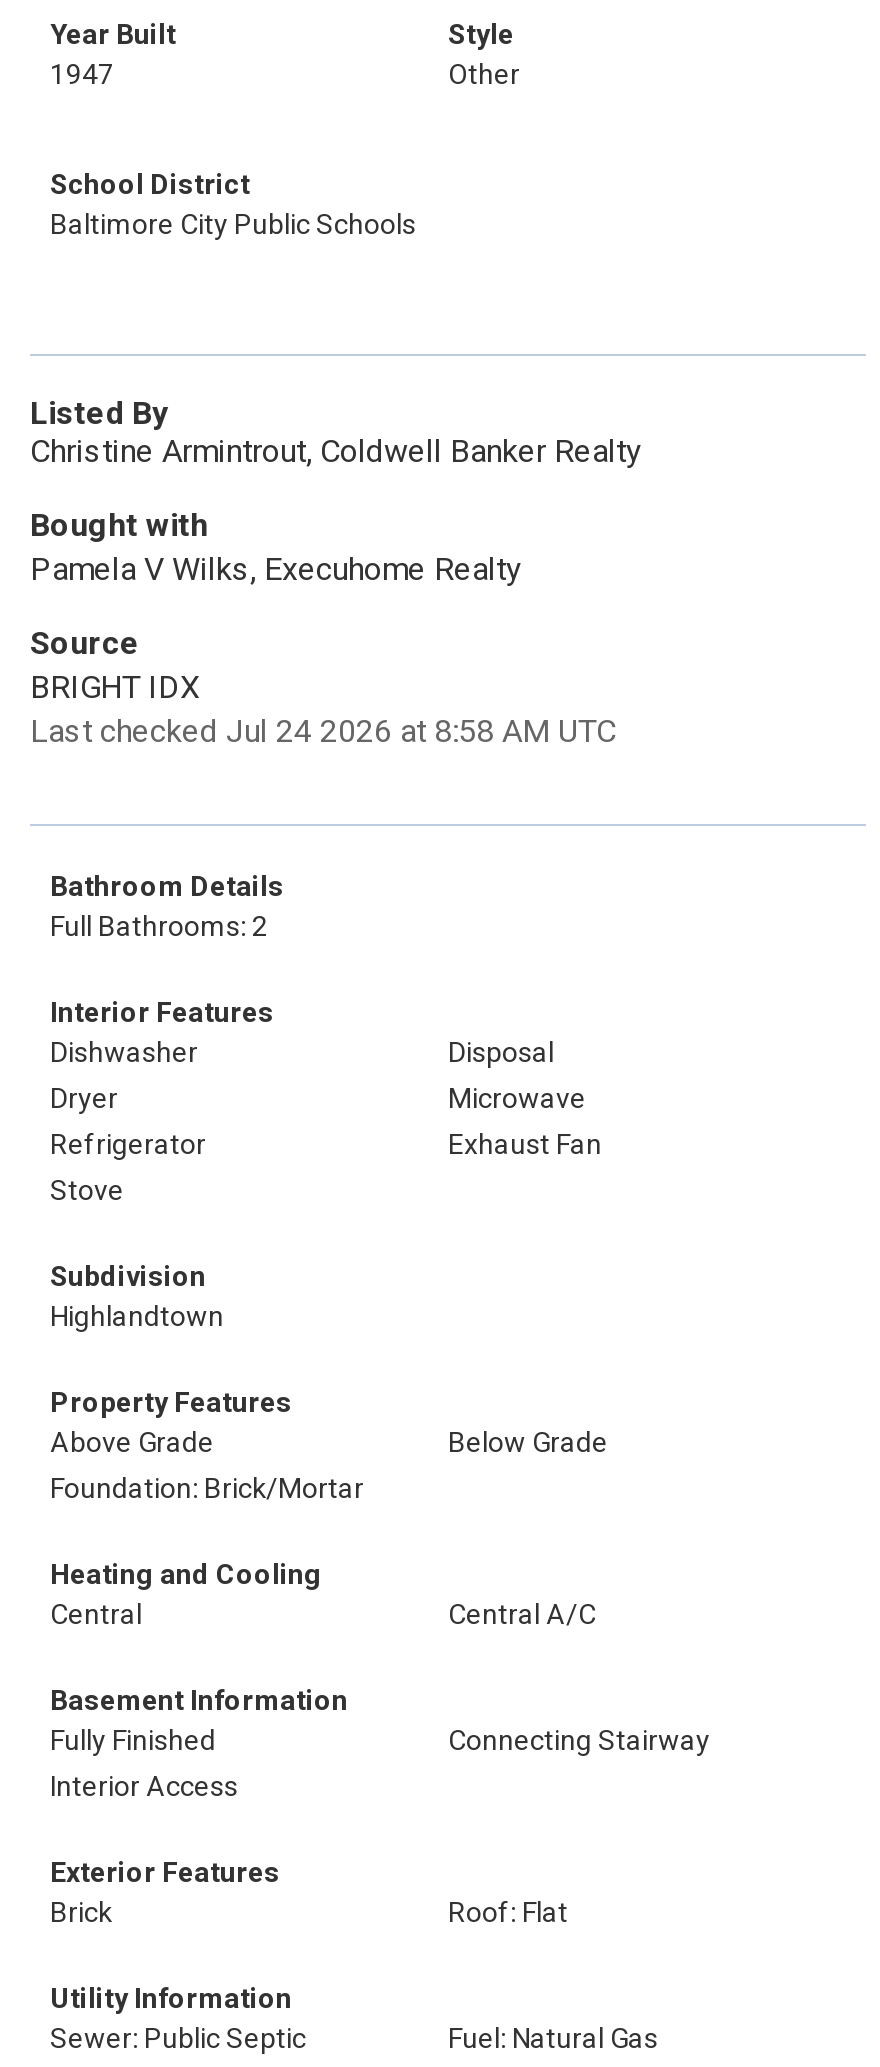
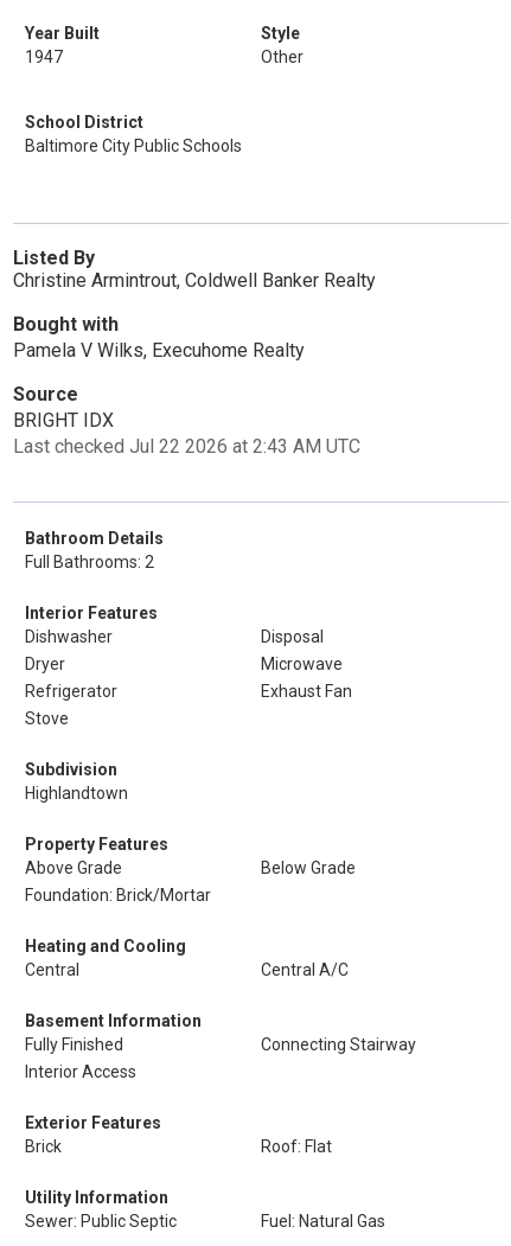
[30,712,616,750] Last checked Jul 24 2026 at 8:58 AM UTC -> [13,435,360,458] Last checked Jul 22 2026 at 2:43 AM UTC

